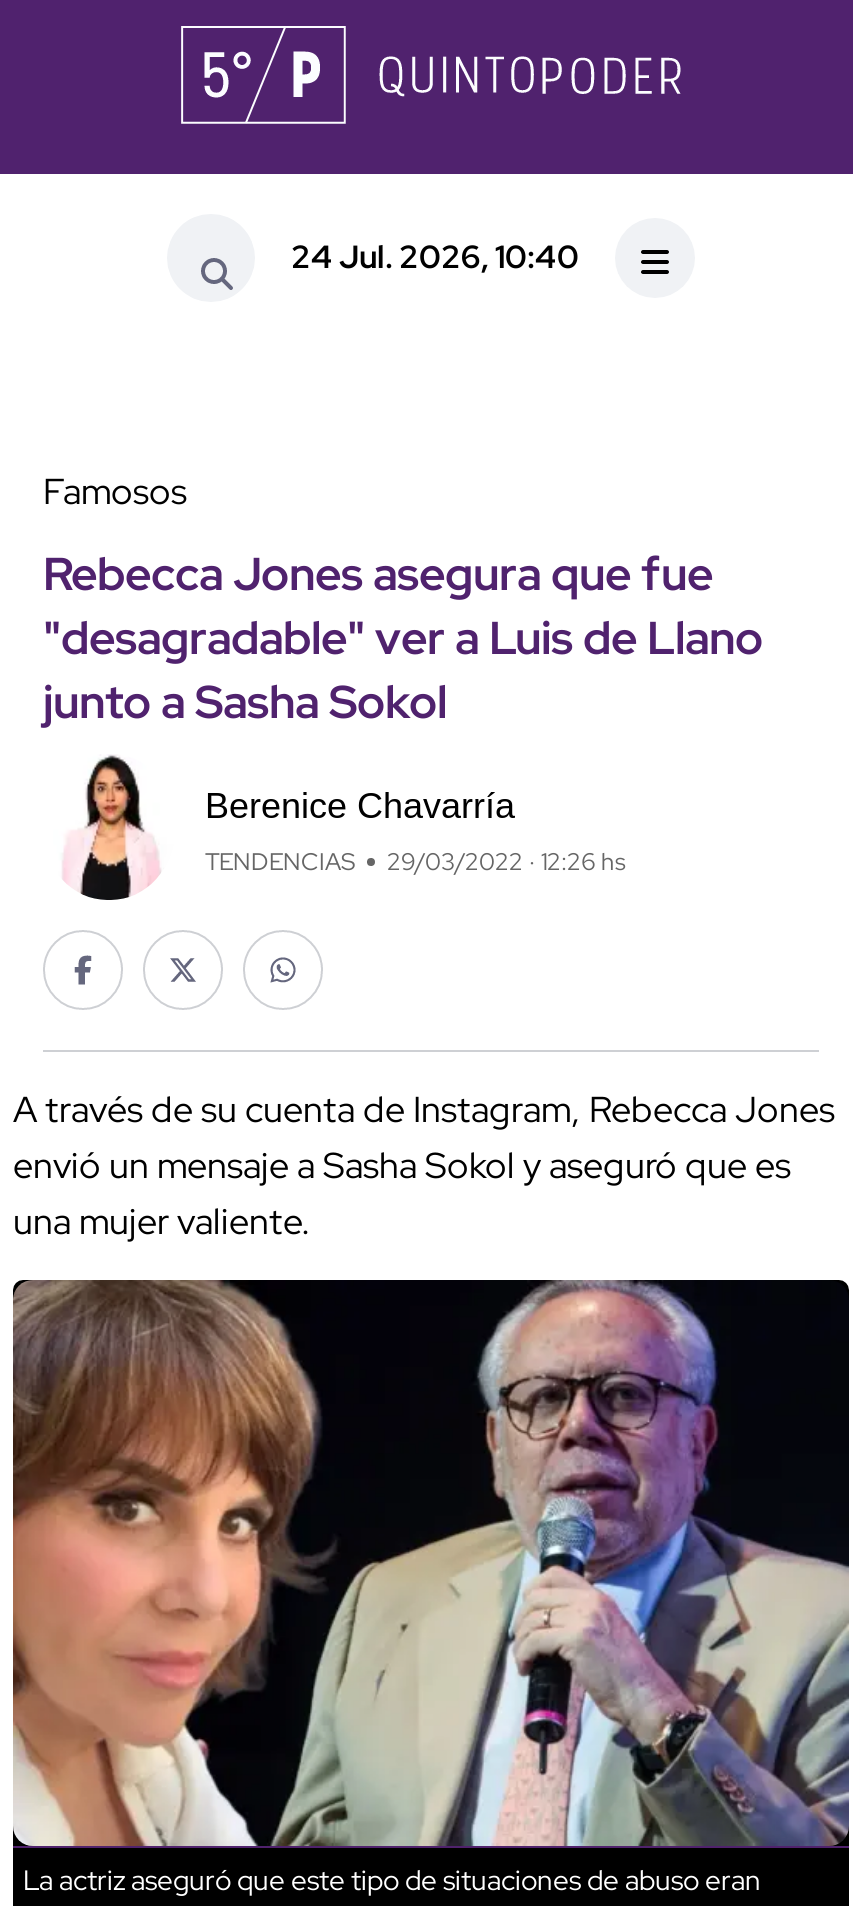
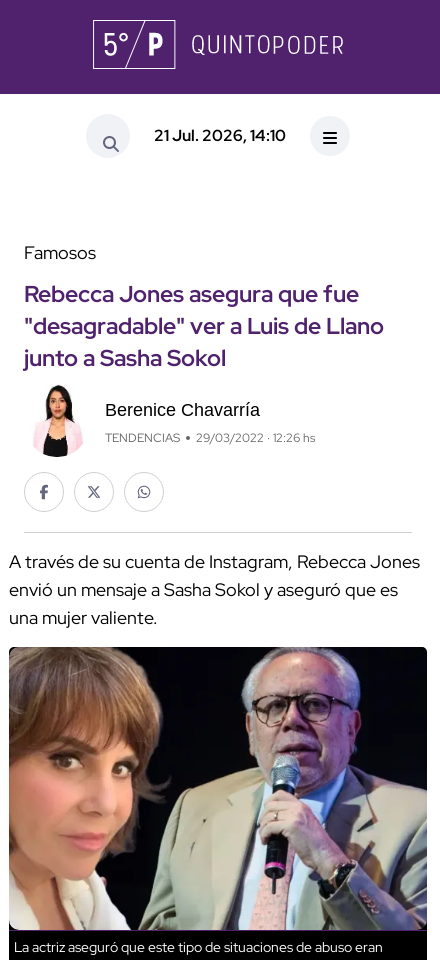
[291,235,579,277] 24 Jul. 2026, 10:40 -> [154,125,286,146] 21 Jul. 2026, 14:10

